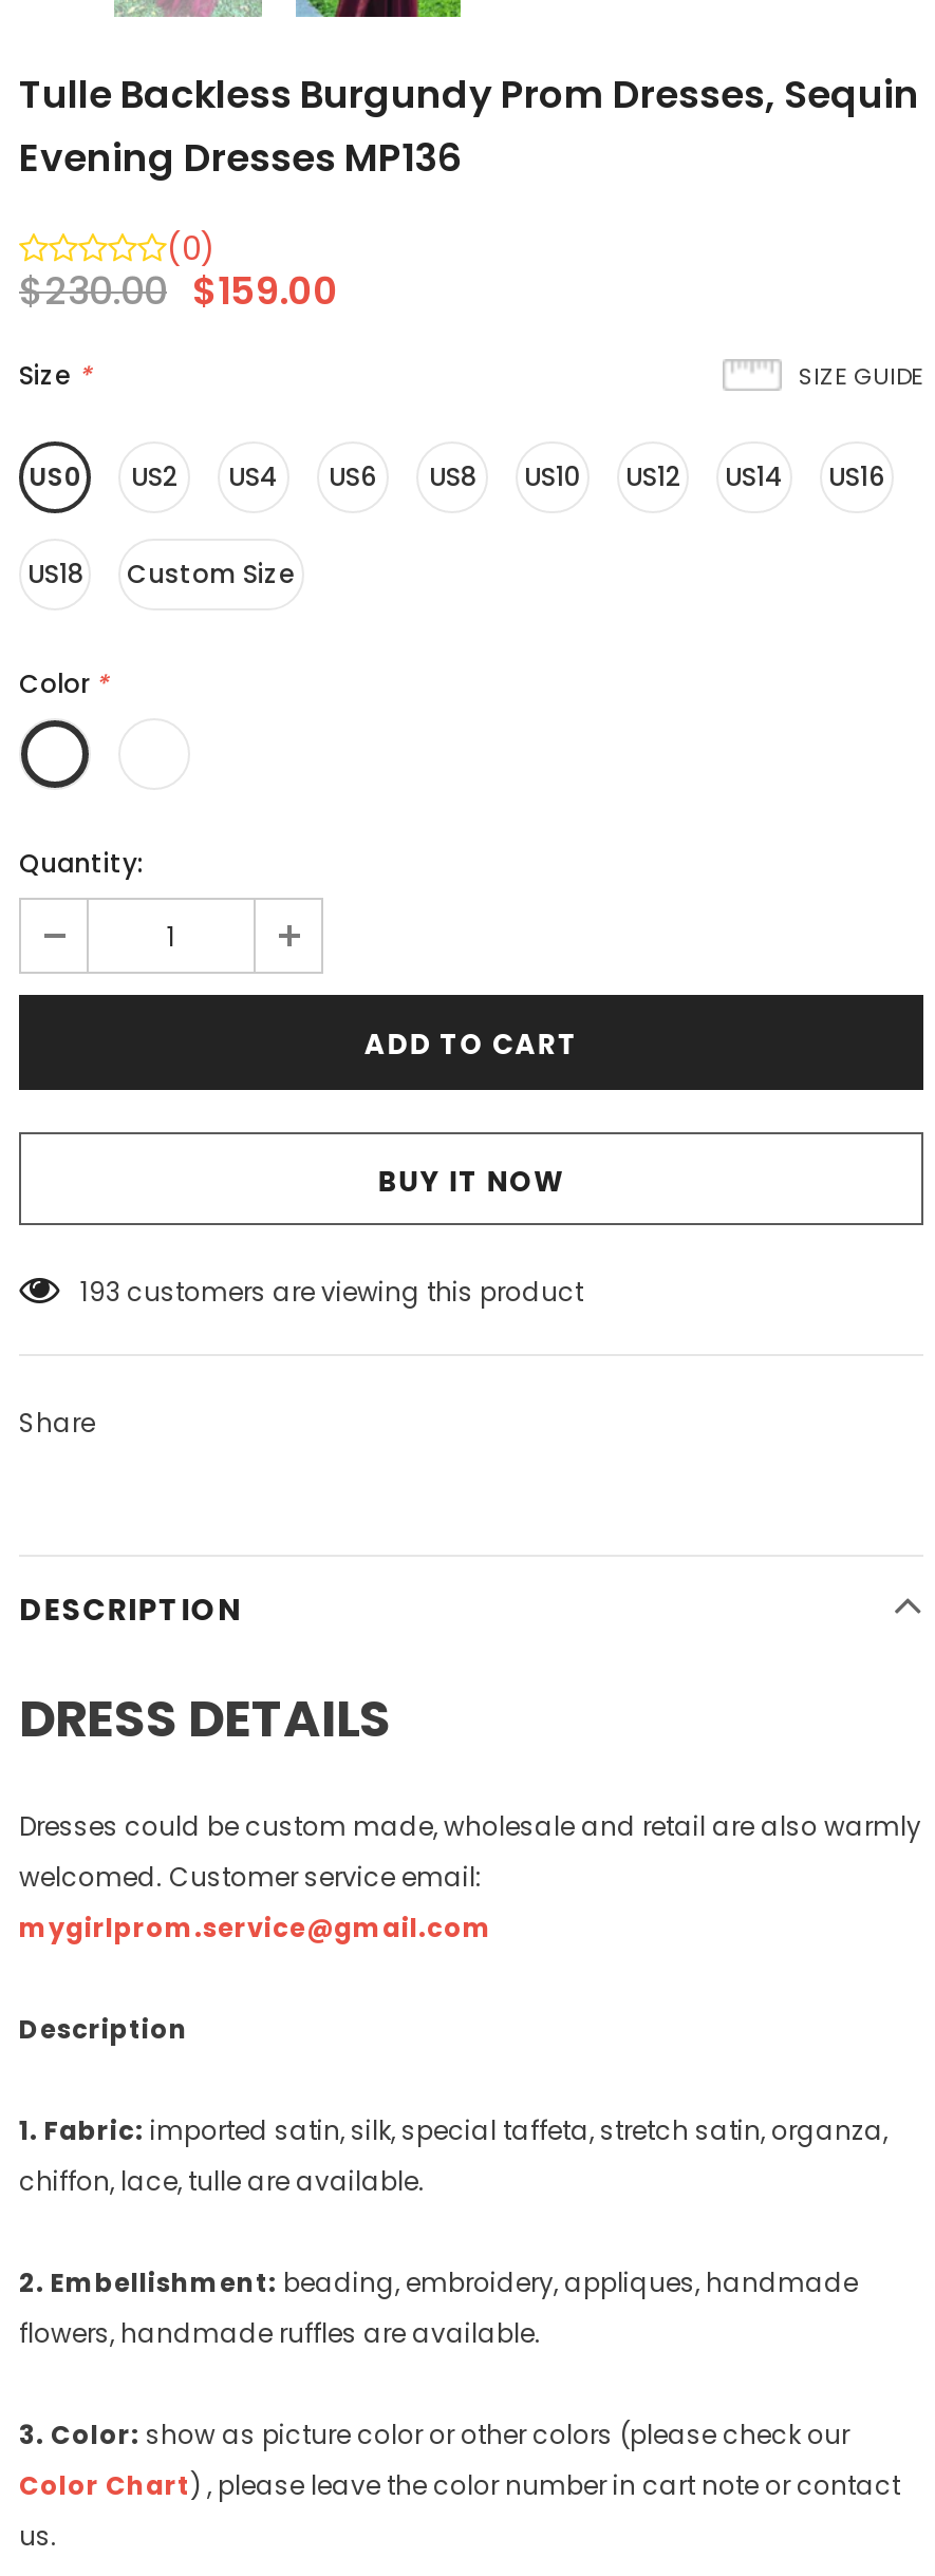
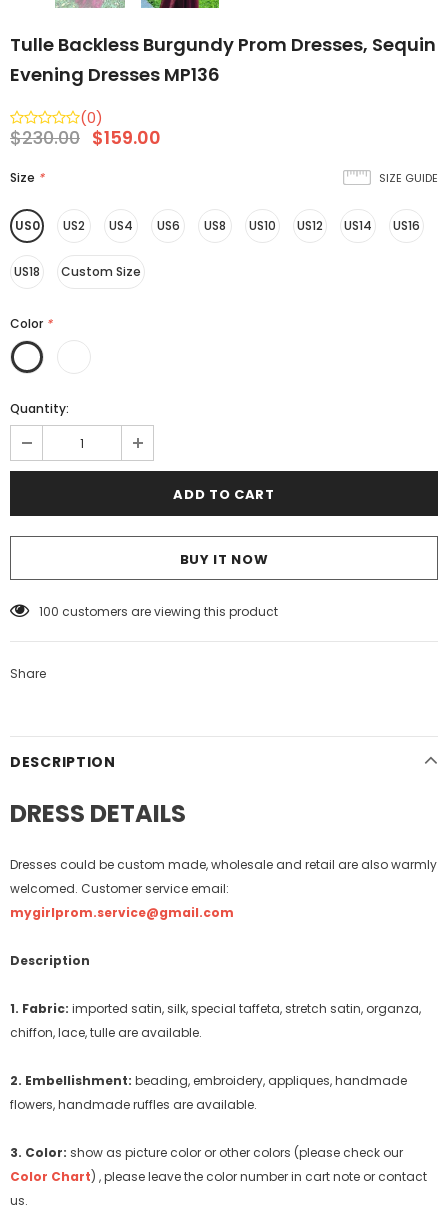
[80,1273,583,1309] 193 customers are viewing this product -> [39,603,278,620] 100 customers are viewing this product

